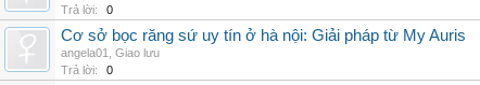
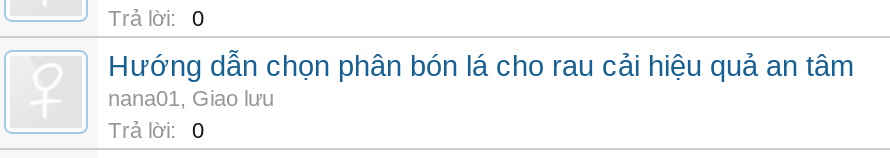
[61,27,466,59] Cơ sở bọc răng sứ uy tín ở hà nội: Giải pháp từ My Auris | angela01, Giao lưu -> [108,50,856,110] Hướng dẫn chọn phân bón lá cho rau cải hiệu quả an tâm | nana01, Giao lưu

